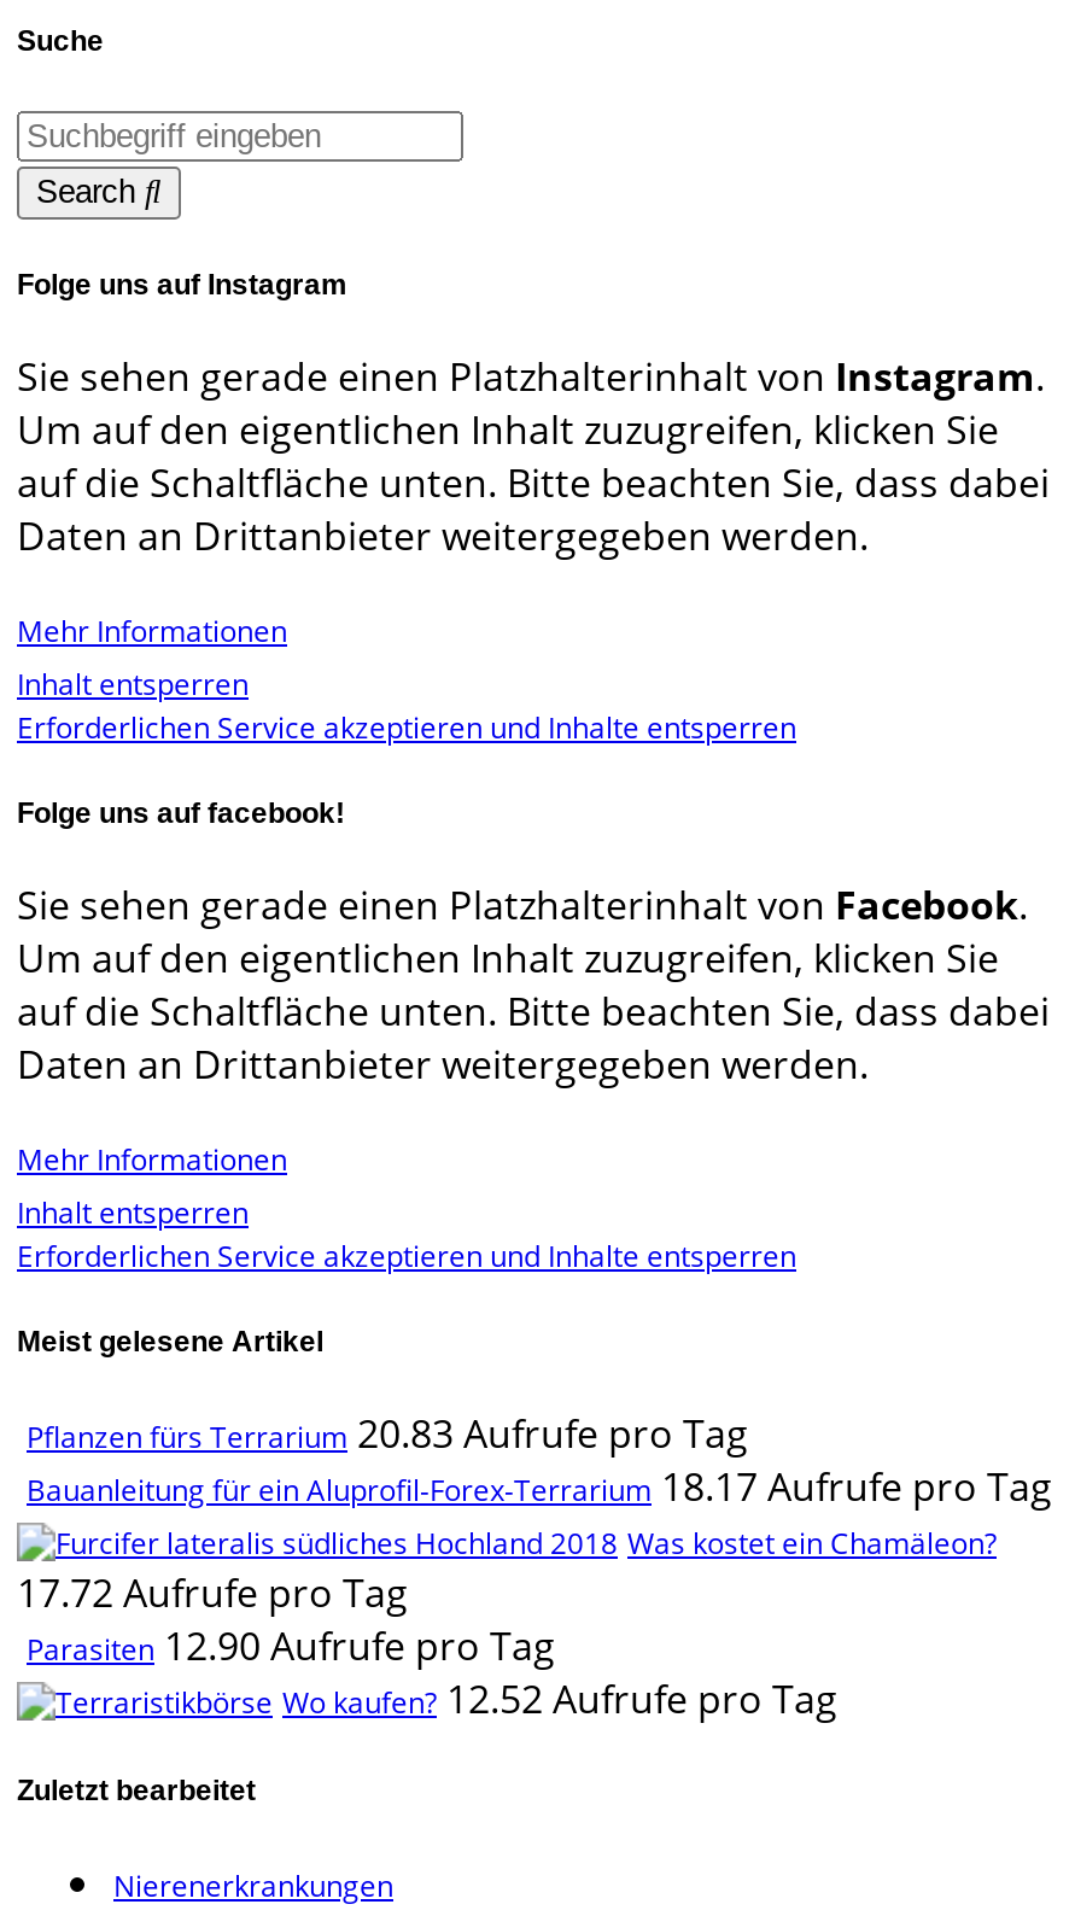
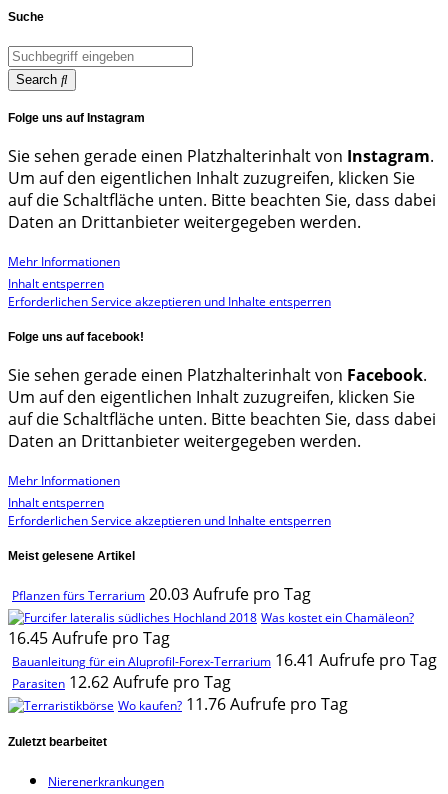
[27,1407,1052,1513] Pflanzen fürs Terrarium 20.83 Aufrufe pro Tag | Bauanleitung für ein Aluprofil-Forex-Terrarium 18.17 Aufrufe pro Tag -> [12,583,311,605] Pflanzen fürs Terrarium 20.03 Aufrufe pro Tag
moved [627,1523,997,1564] -> [261,609,414,626]: Was kostet ein Chamäleon?
[17,1567,837,1726] 17.72 Aufrufe pro Tag | Parasiten 12.90 Aufrufe pro Tag | Wo kaufen? 12.52 Aufrufe pro Tag -> [8,627,437,715] 16.45 Aufrufe pro Tag | Bauanleitung für ein Aluprofil-Forex-Terrarium 16.41 Aufrufe pro Tag | Parasiten 12.62 Aufrufe pro Tag | Wo kaufen? 11.76 Aufrufe pro Tag

